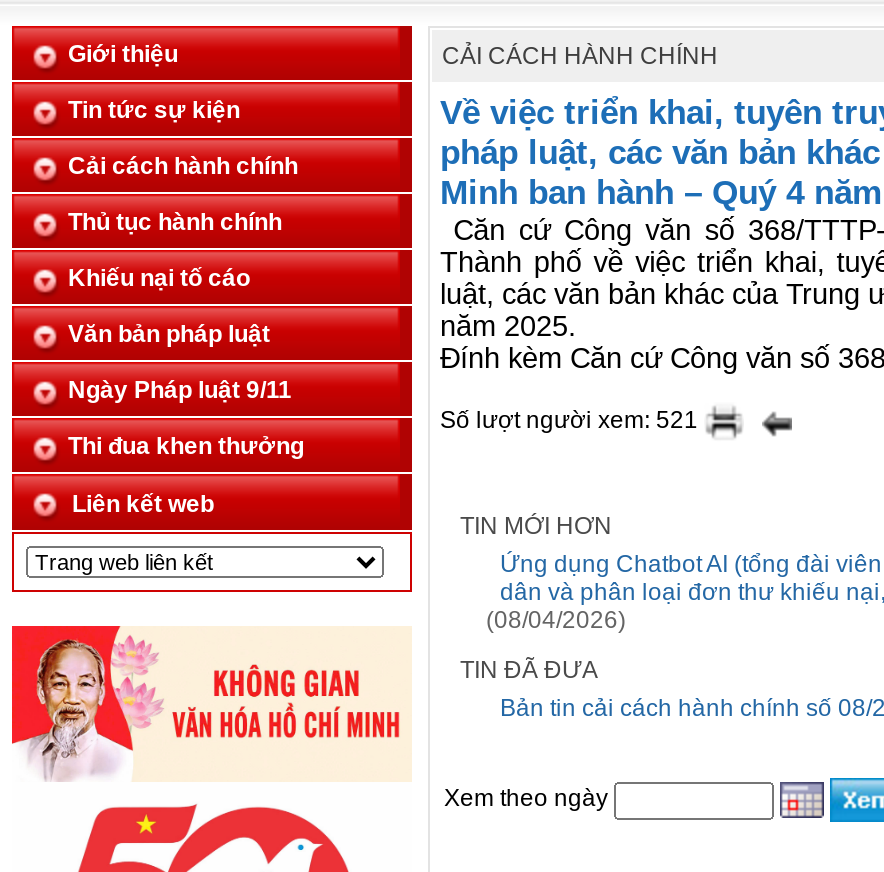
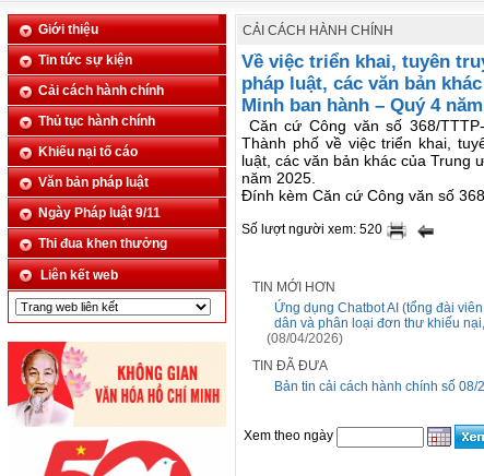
[440,406,704,434] Số lượt người xem: 521 -> [241,222,386,237] Số lượt người xem: 520

